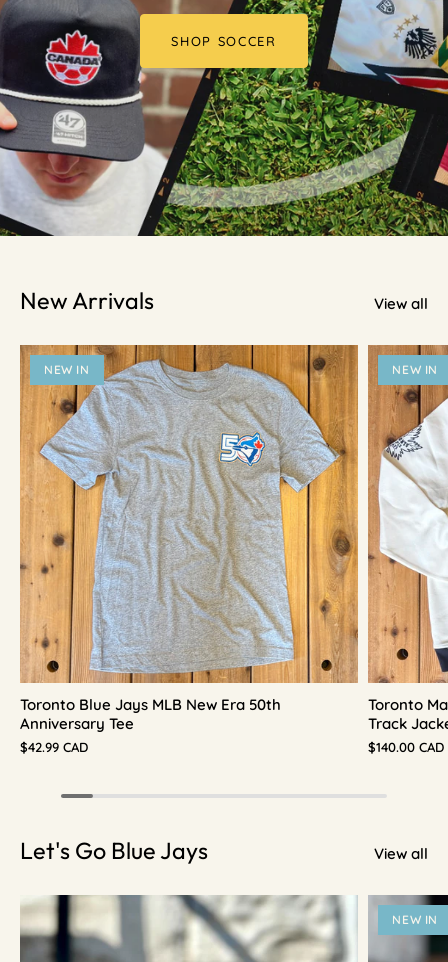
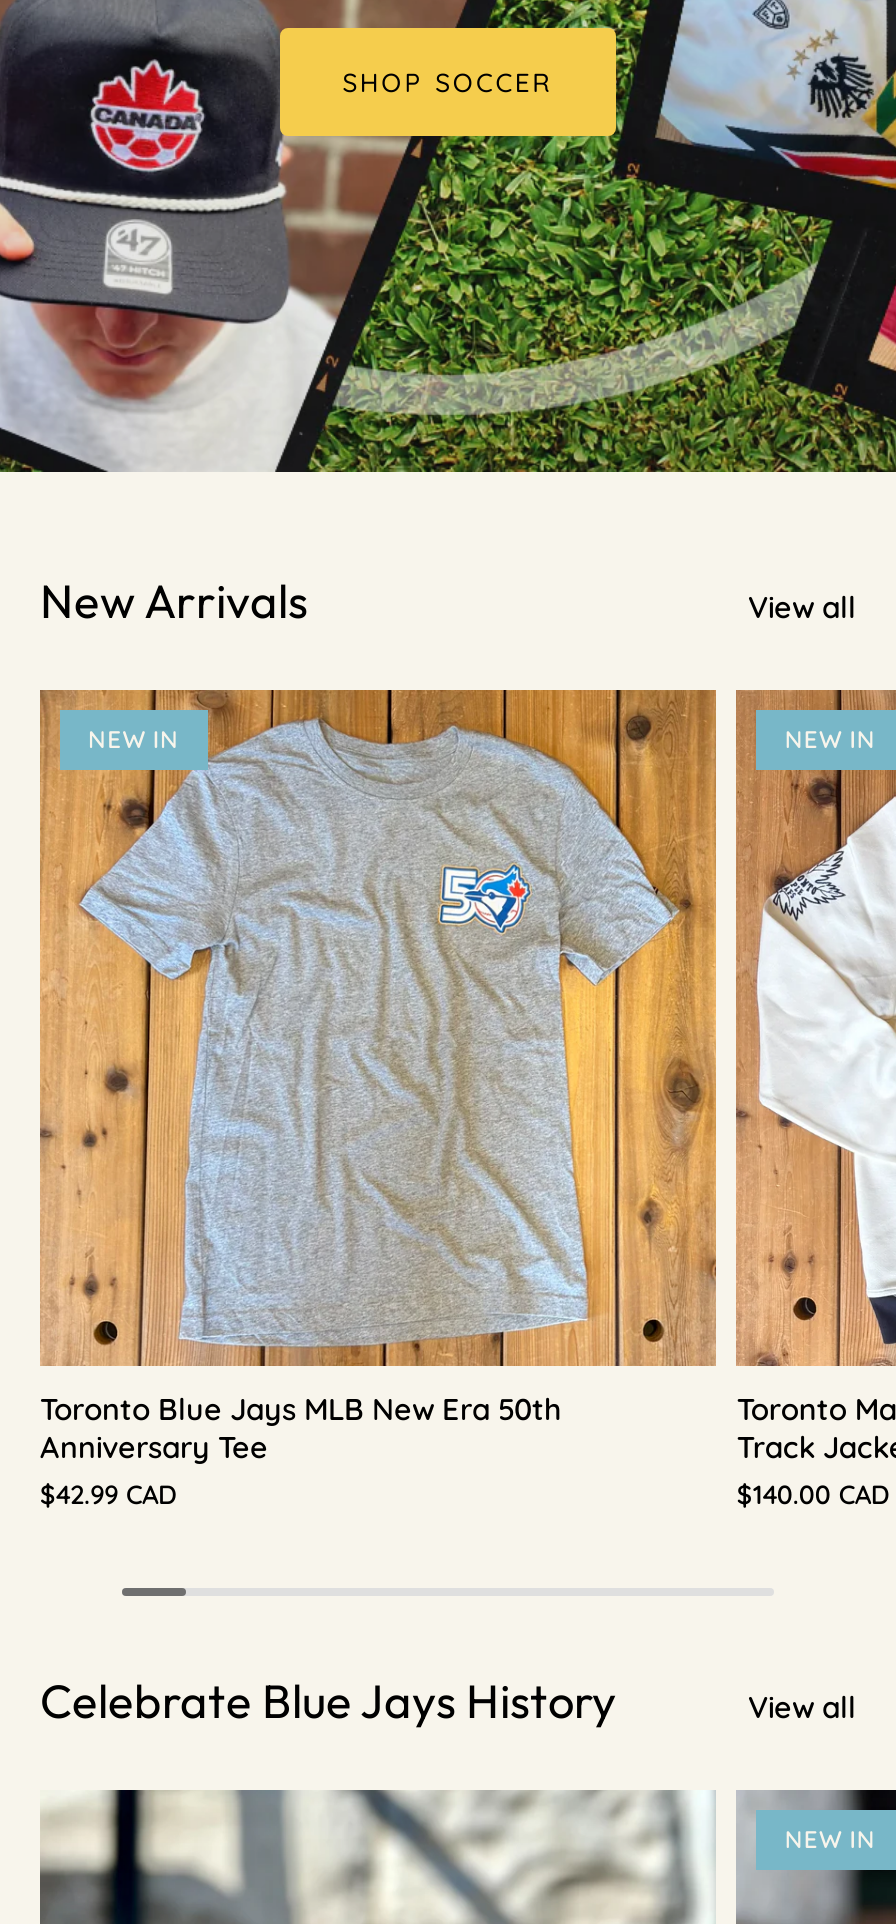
[20,836,208,865] Let's Go Blue Jays -> [40,1673,616,1731] Celebrate Blue Jays History

